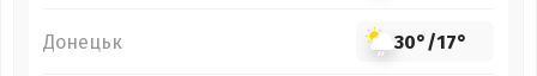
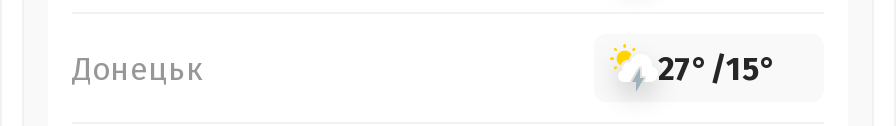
[394,30,467,53] 30° /17° -> [658,49,778,87] 27° /15°

